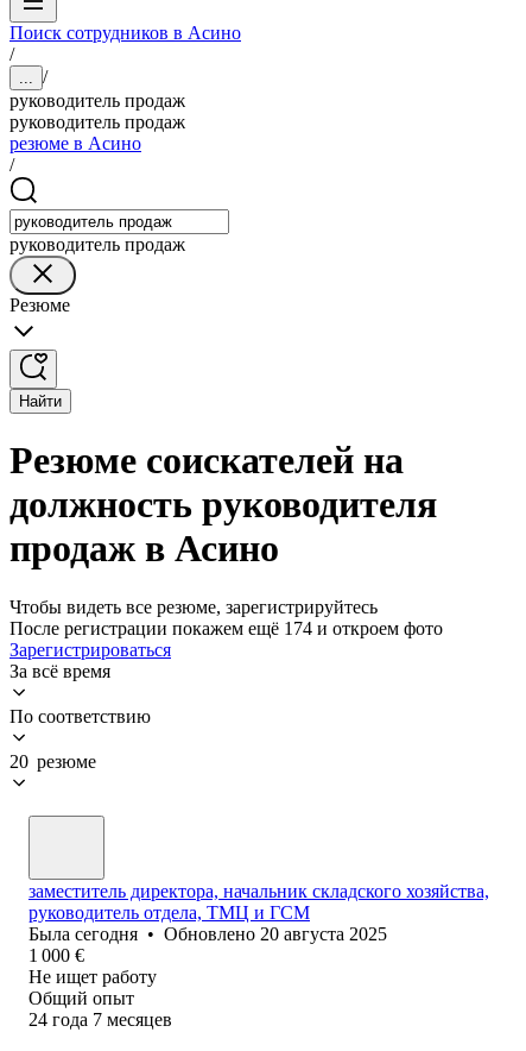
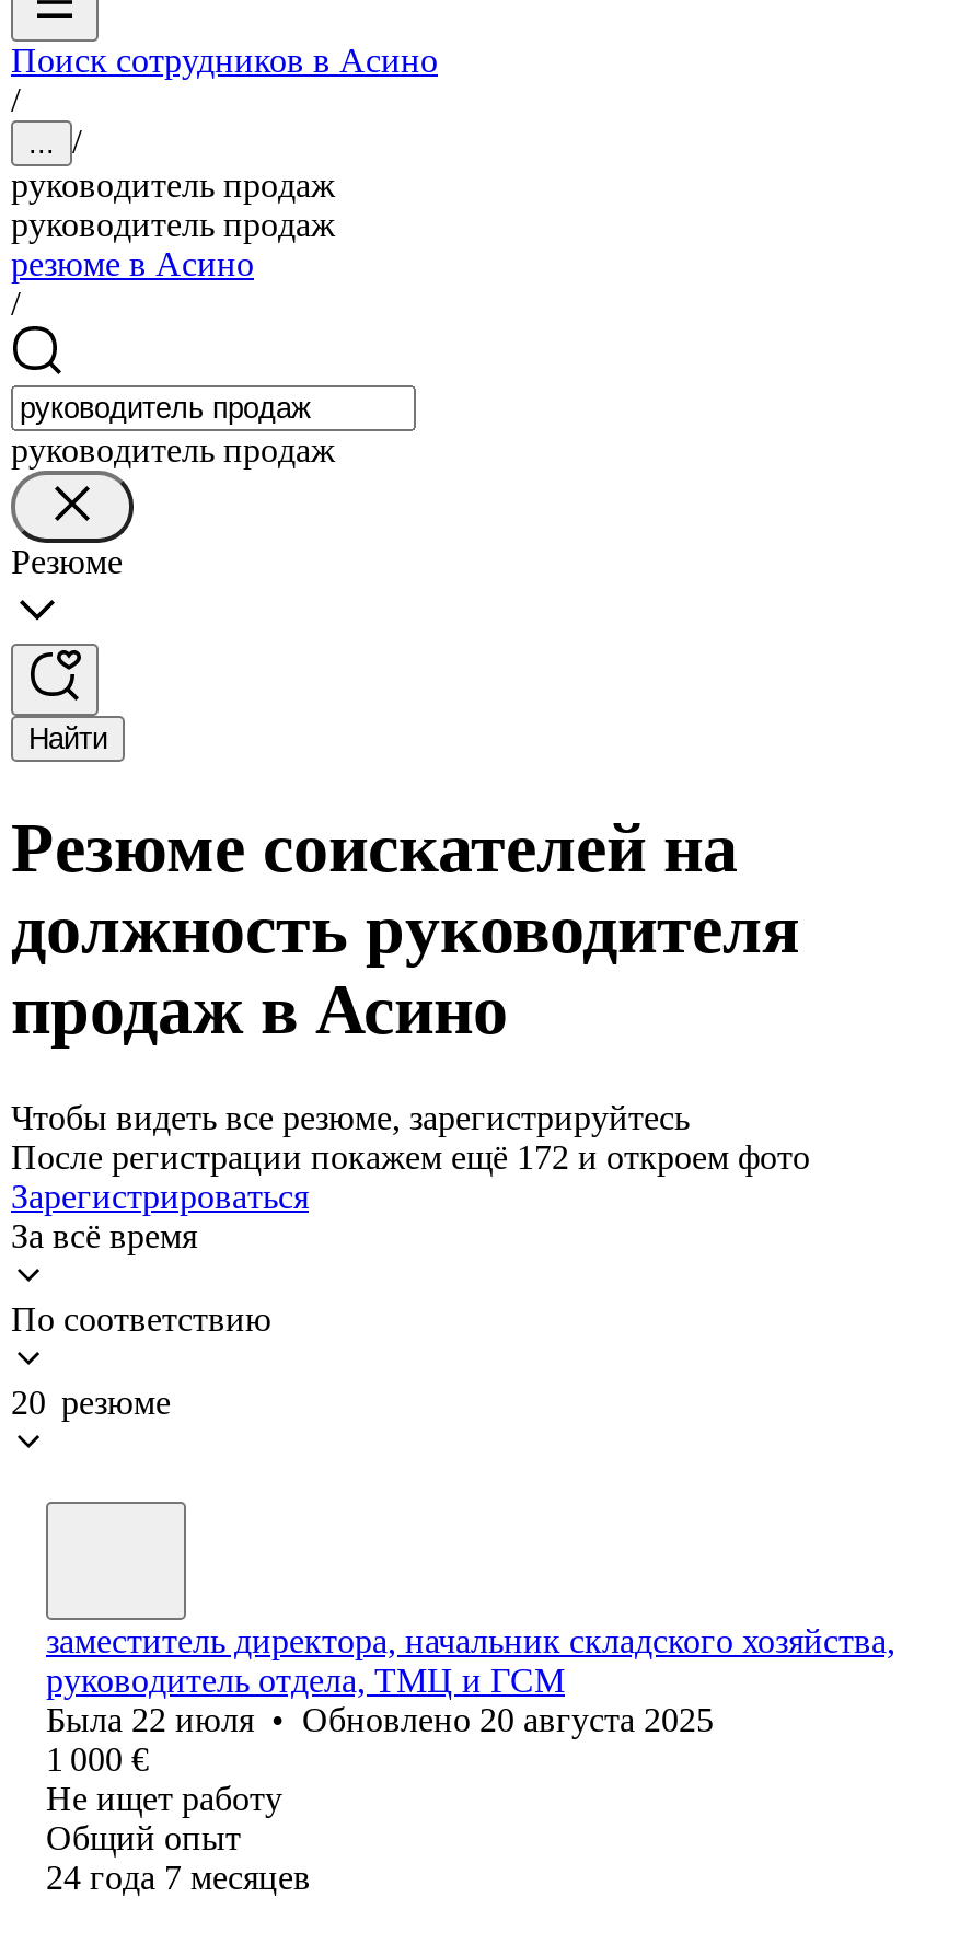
[9,618,443,638] После регистрации покажем ещё 174 и откроем фото -> [11,1138,810,1175] После регистрации покажем ещё 172 и откроем фото
[28,924,387,944] Была сегодня • Обновлено 20 августа 2025 -> [46,1701,714,1738] Была 22 июля • Обновлено 20 августа 2025

